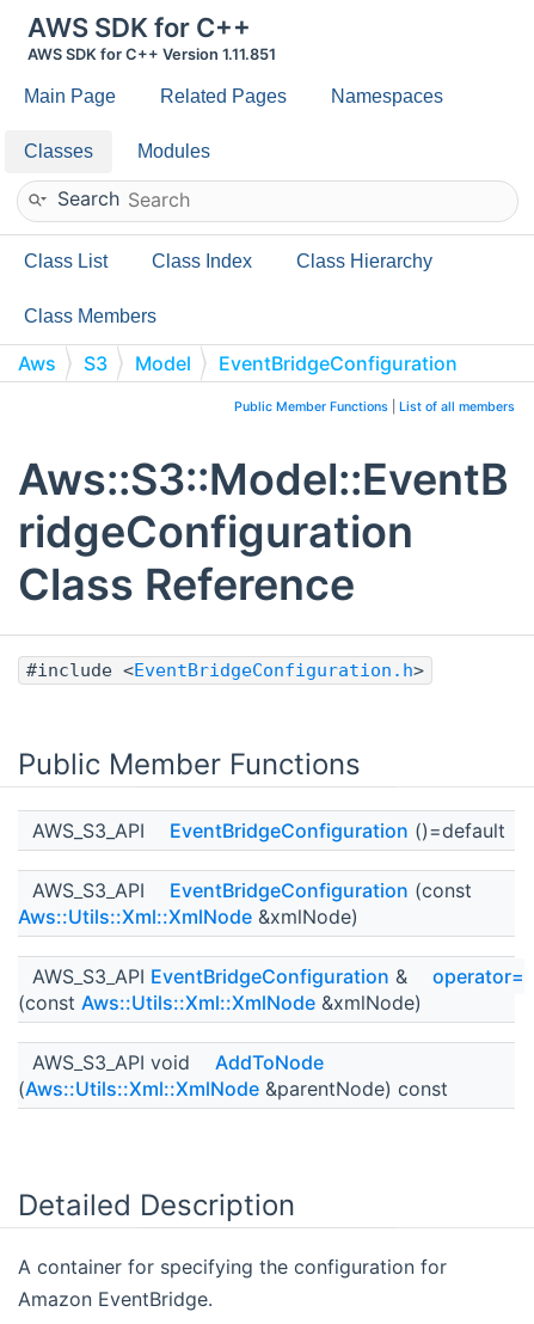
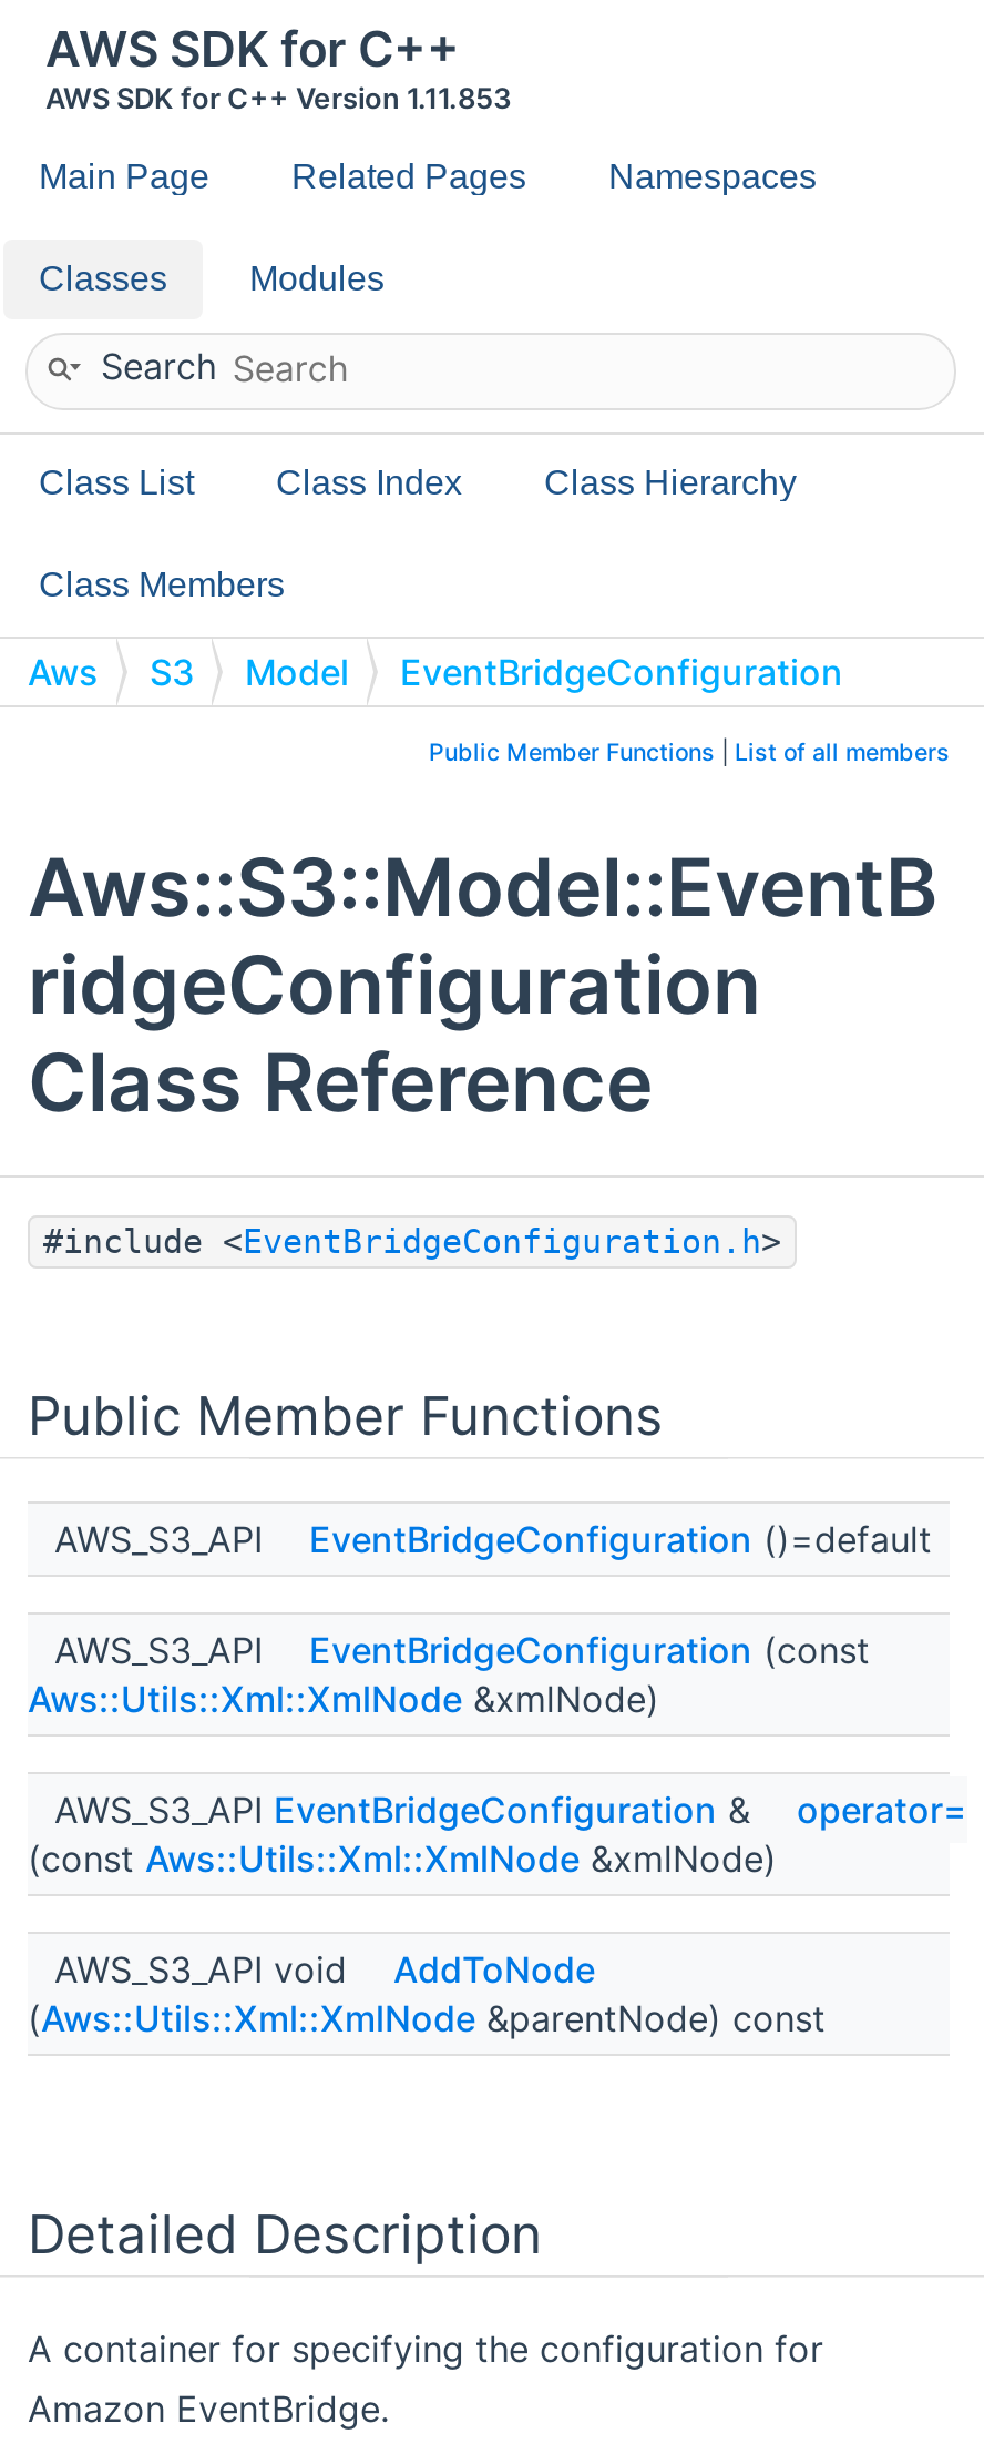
[27,45,276,63] AWS SDK for C++ Version 1.11.851 -> [45,82,511,115] AWS SDK for C++ Version 1.11.853

